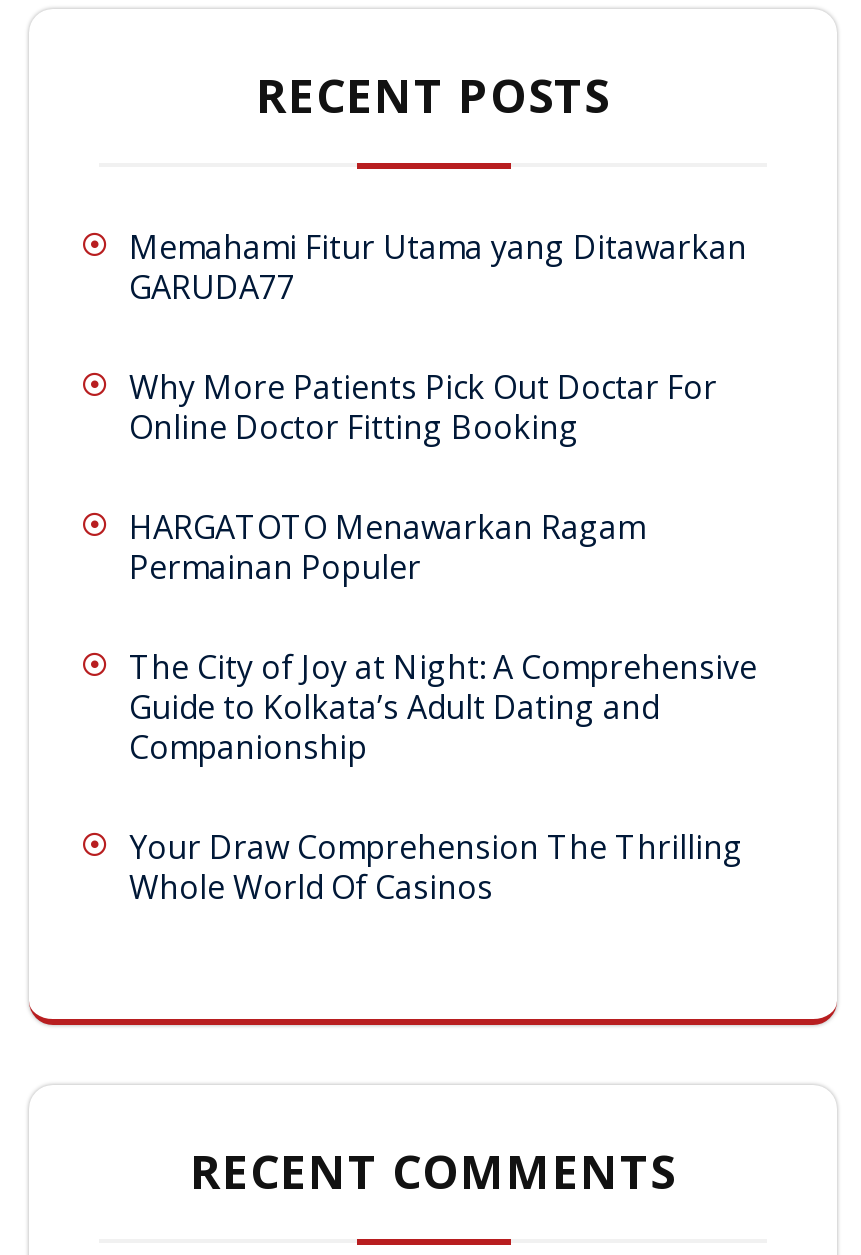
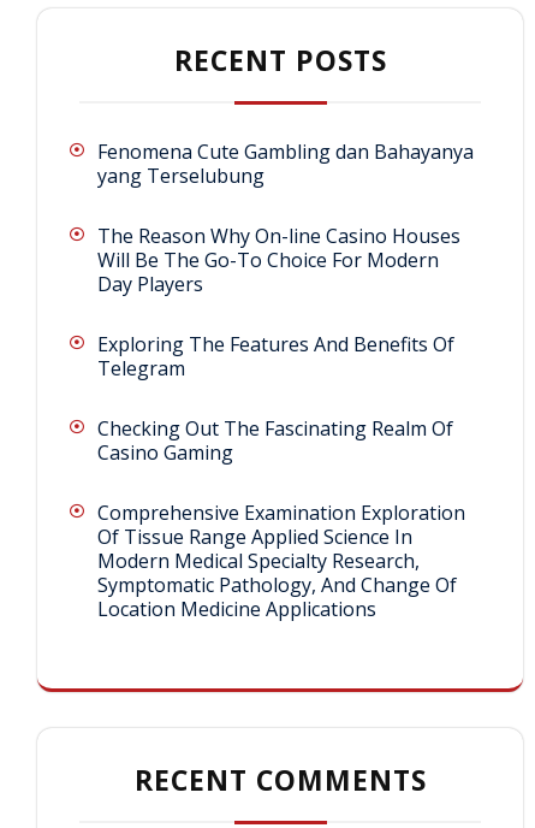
[129,225,747,309] Memahami Fitur Utama yang Ditawarkan | GARUDA77 -> [97,138,474,189] Fenomena Cute Gambling dan Bahayanya | yang Terselubung
[129,365,717,449] Why More Patients Pick Out Doctar For | Online Doctor Fitting Booking -> [97,223,460,297] The Reason Why On-line Casino Houses | Will Be The Go-To Choice For Modern | Day Players
[129,505,645,589] HARGATOTO Menawarkan Ragam | Permainan Populer -> [97,331,454,381] Exploring The Features And Benefits Of | Telegram
[129,645,757,769] The City of Joy at Night: A Comprehensive | Guide to Kolkata’s Adult Dating and | Companionship -> [97,415,453,466] Checking Out The Fascinating Realm Of | Casino Gaming
[129,825,743,909] Your Draw Comprehension The Thrilling | Whole World Of Casinos -> [97,499,465,622] Comprehensive Examination Exploration | Of Tissue Range Applied Science In | Modern Medical Specialty Research, | Symptomatic Pathology, And Change Of | Location Medicine Applications

